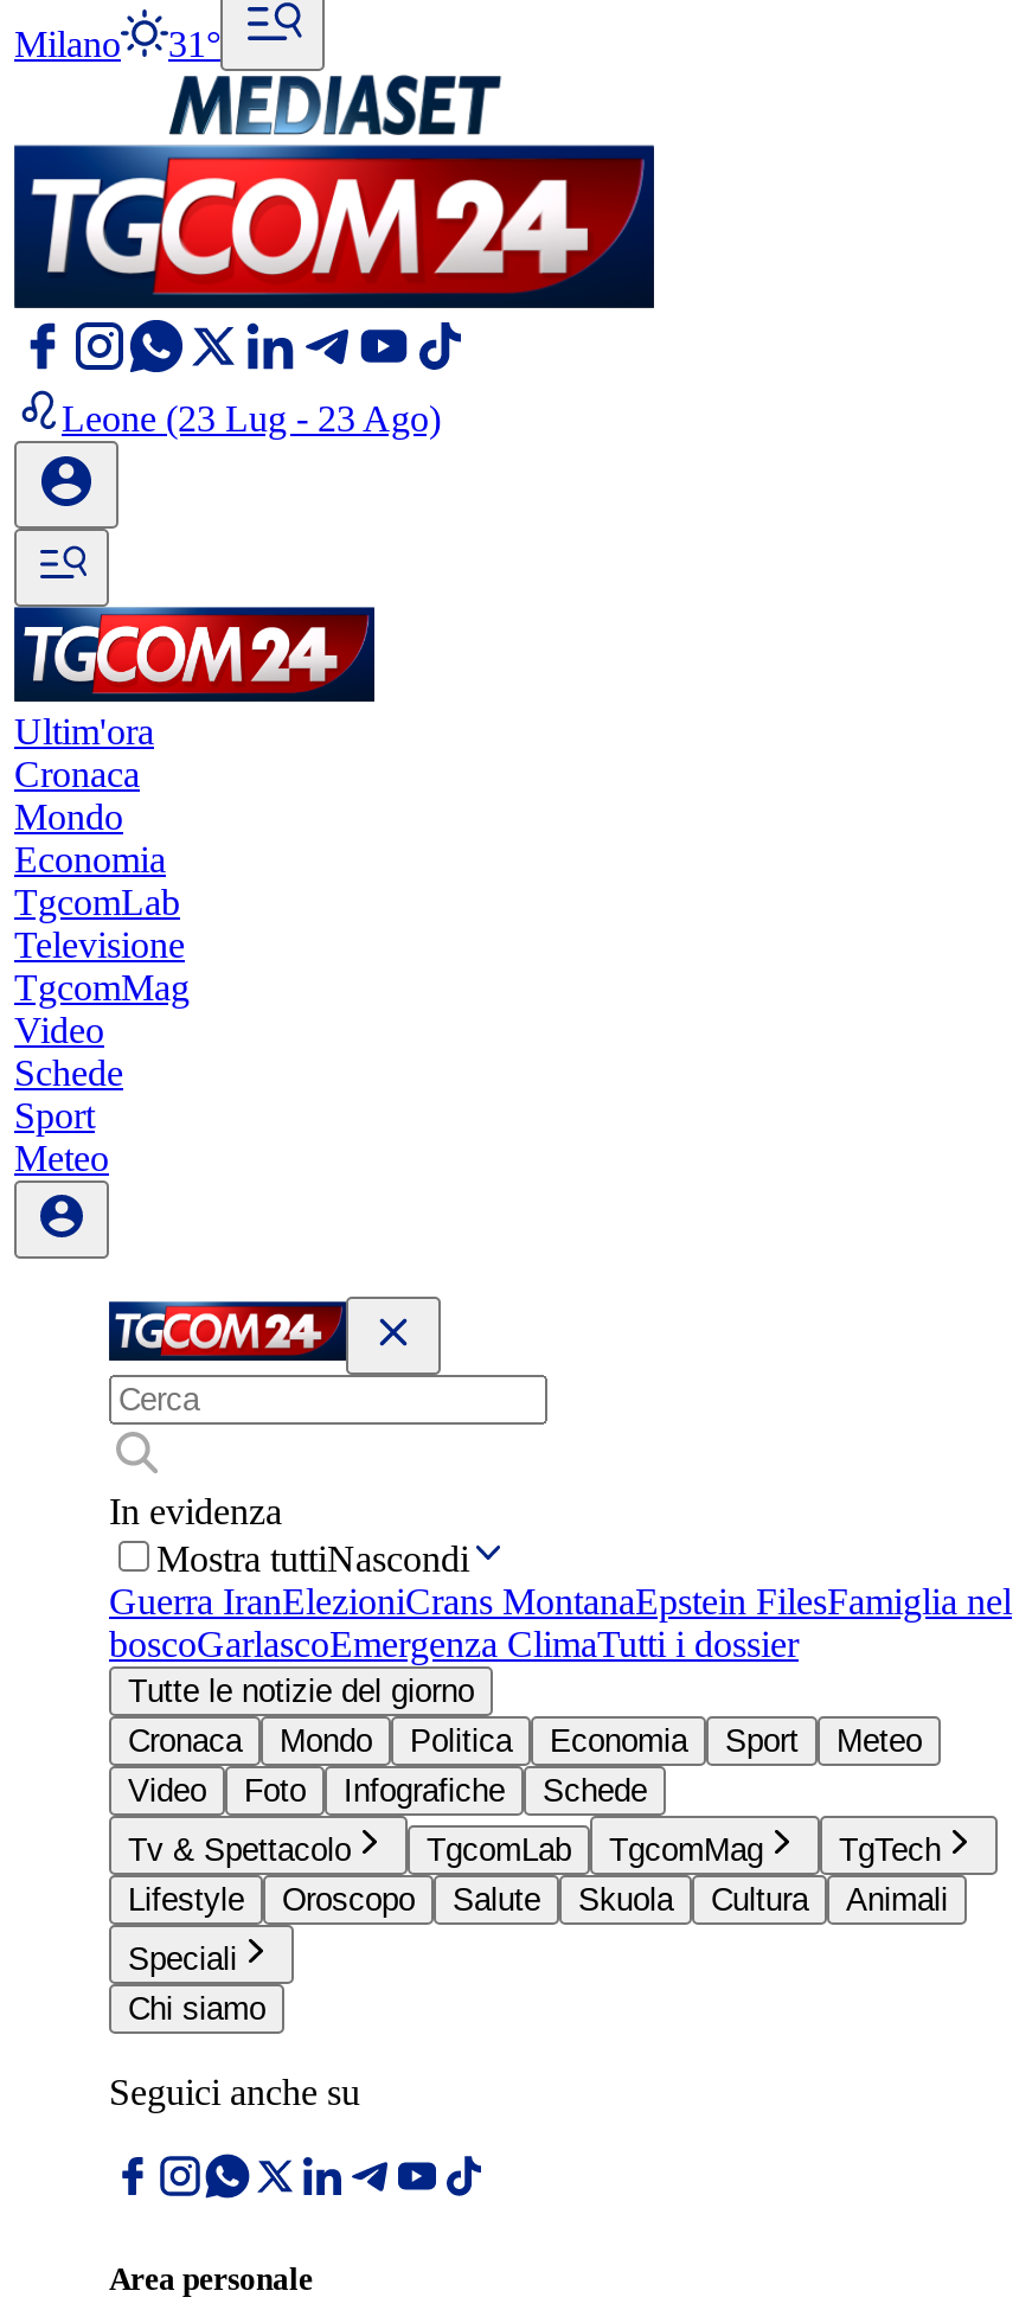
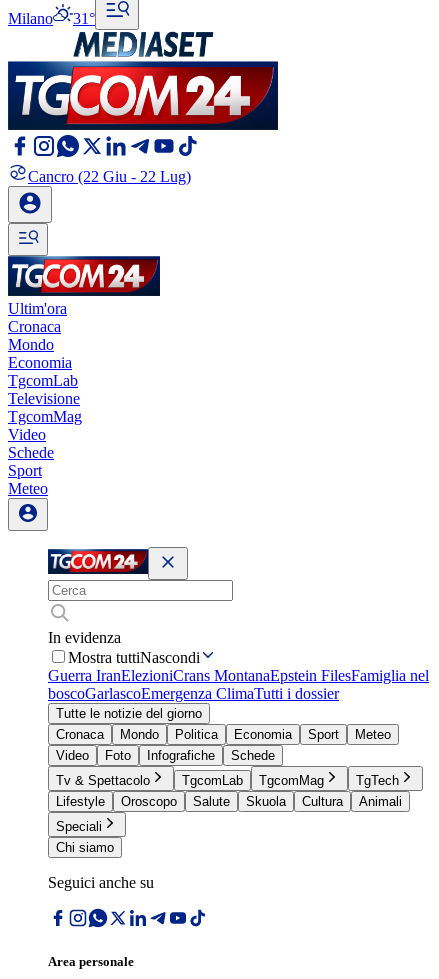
[62,398,441,439] Leone (23 Lug - 23 Ago) -> [28,168,191,185] Cancro (22 Giu - 22 Lug)

